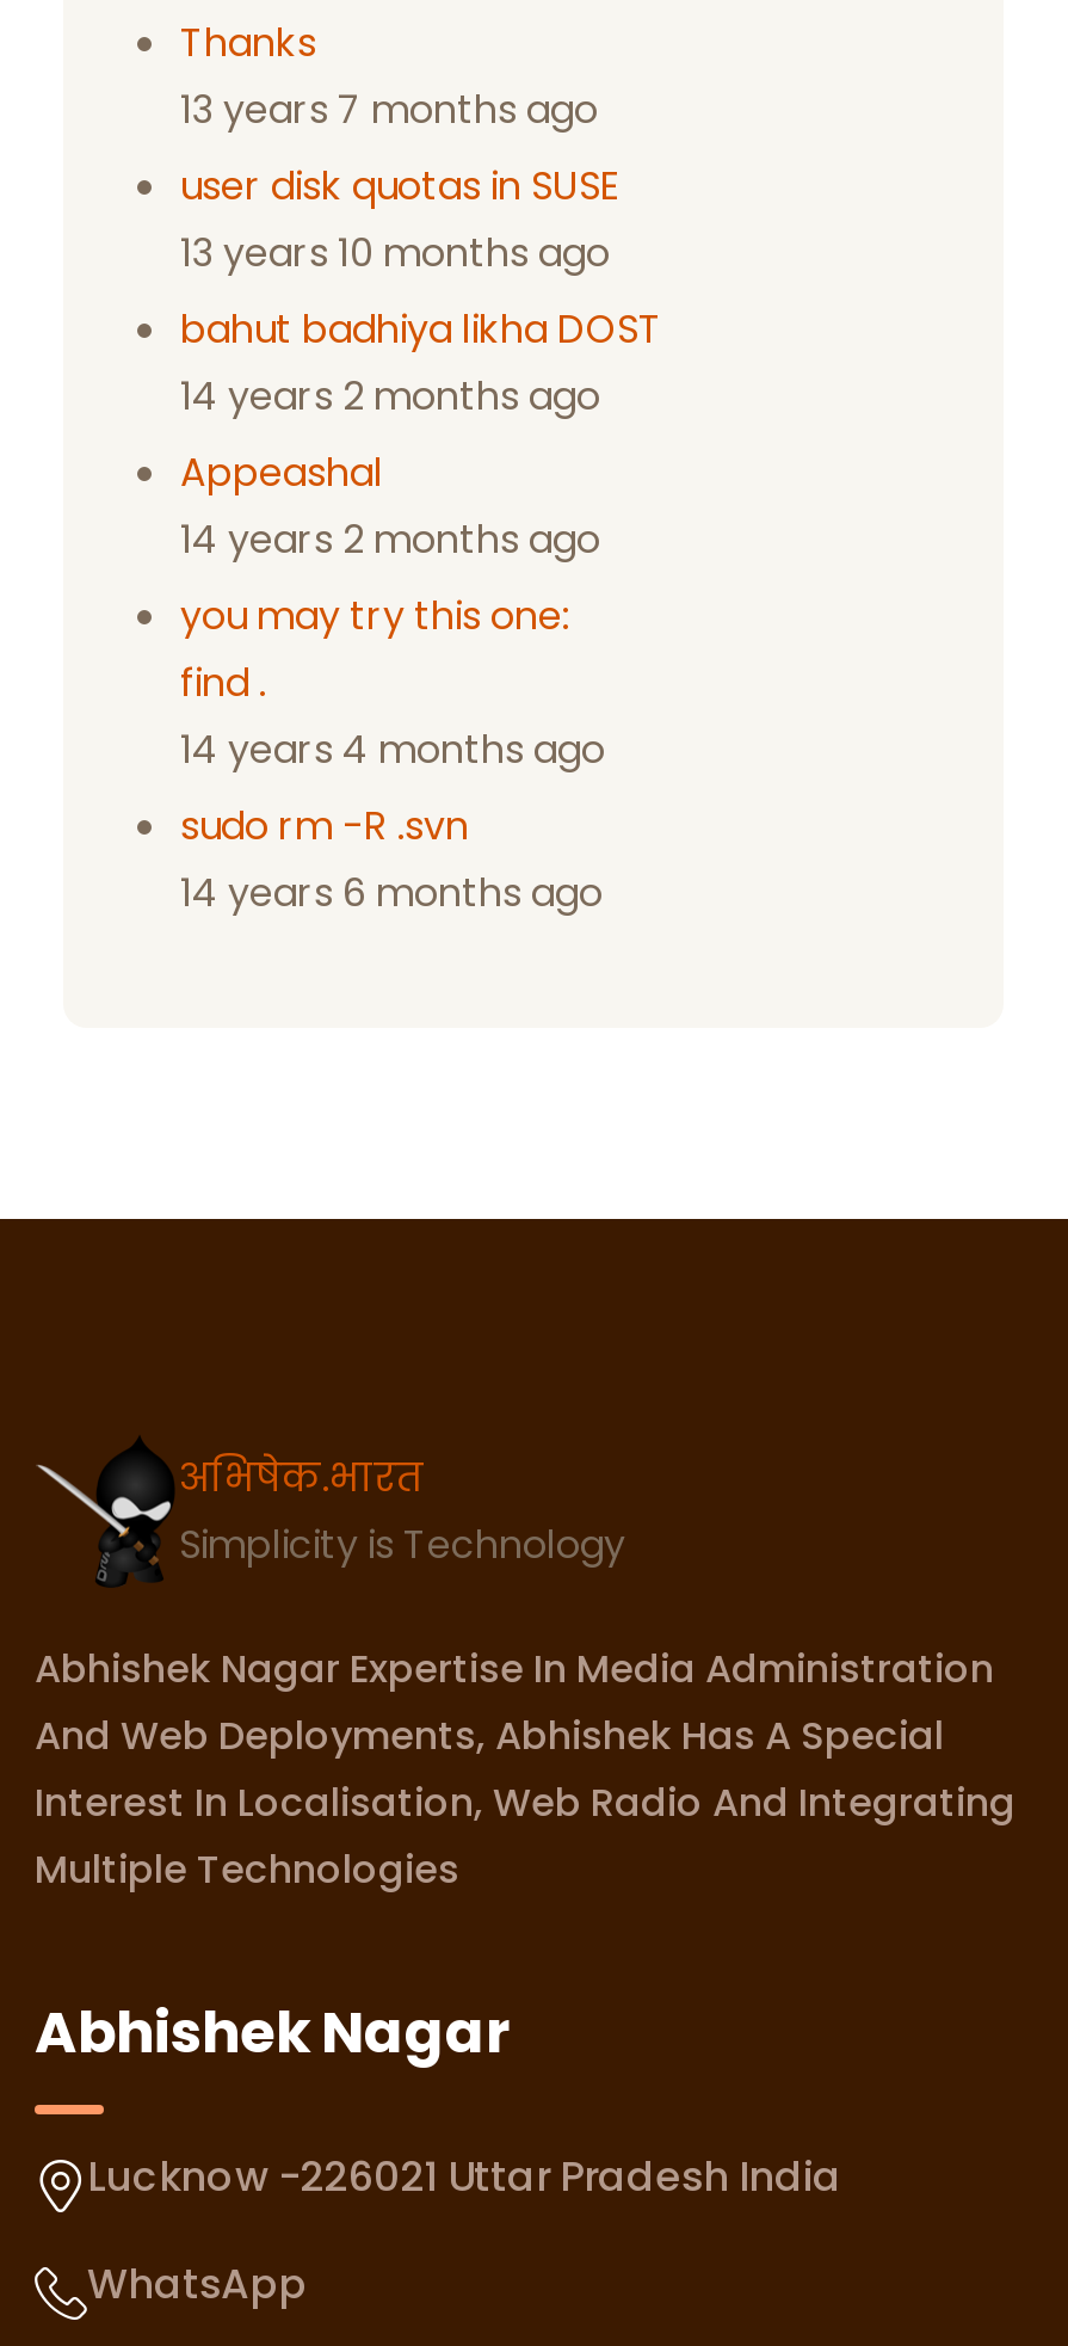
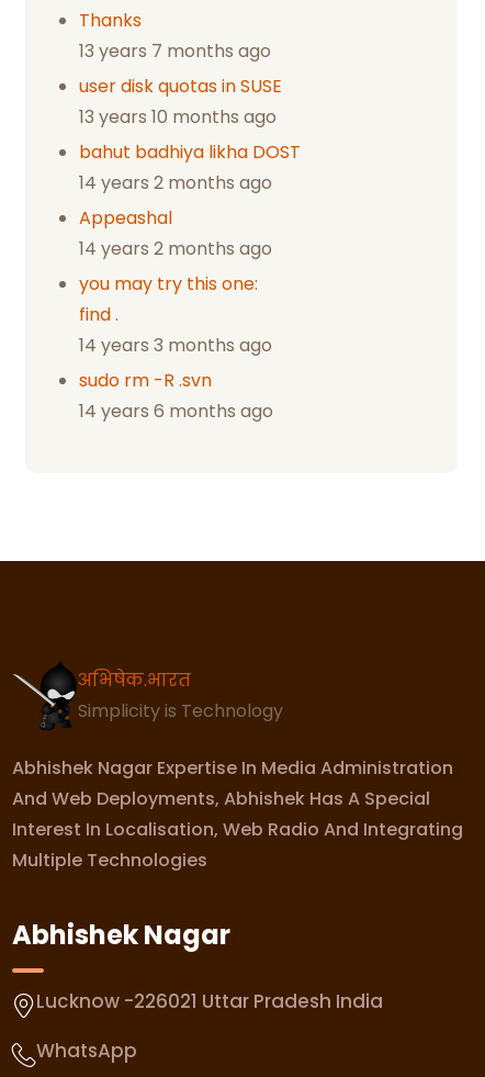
[180,723,605,778] 14 years 4 months ago -> [79,333,272,358] 14 years 3 months ago

